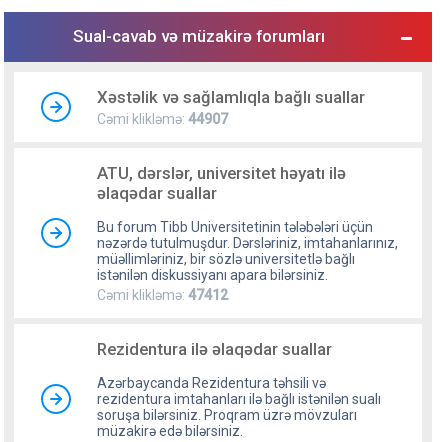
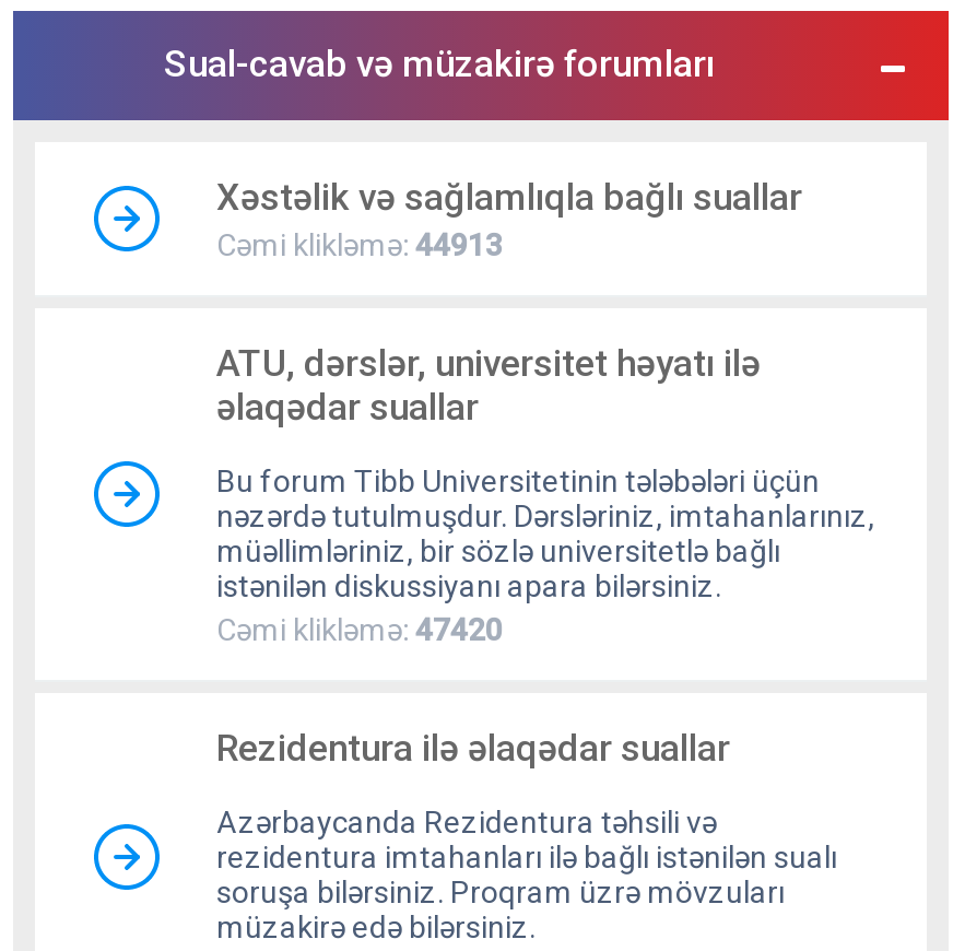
[97,111,228,127] Cəmi klikləmə: 44907 -> [216,227,503,262] Cəmi klikləmə: 44913
[97,287,228,303] Cəmi klikləmə: 47412 -> [216,612,503,647] Cəmi klikləmə: 47420

